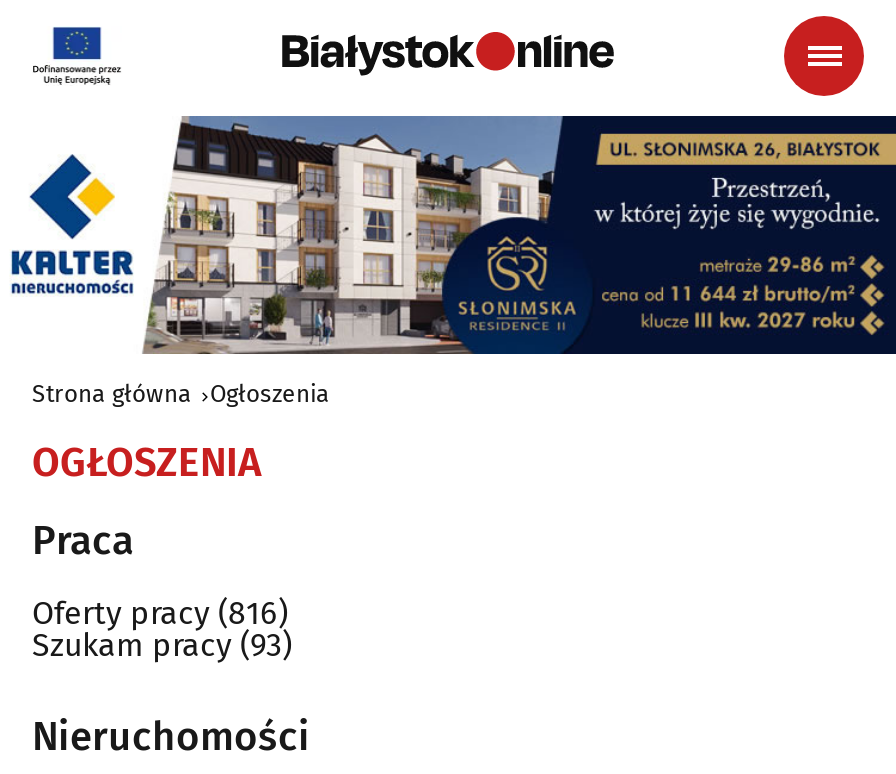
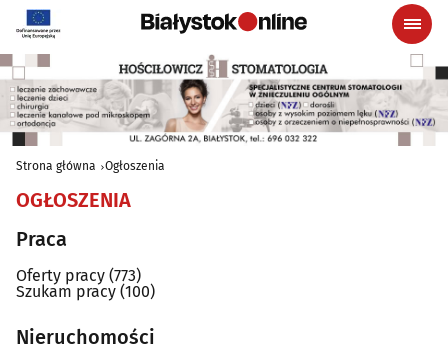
[6,114,890,356] [image] -> [3,53,445,147] [image]
[32,595,288,633] Oferty pracy (816) -> [16,266,141,285] Oferty pracy (773)
[32,627,292,665] Szukam pracy (93) -> [16,282,155,301] Szukam pracy (100)

